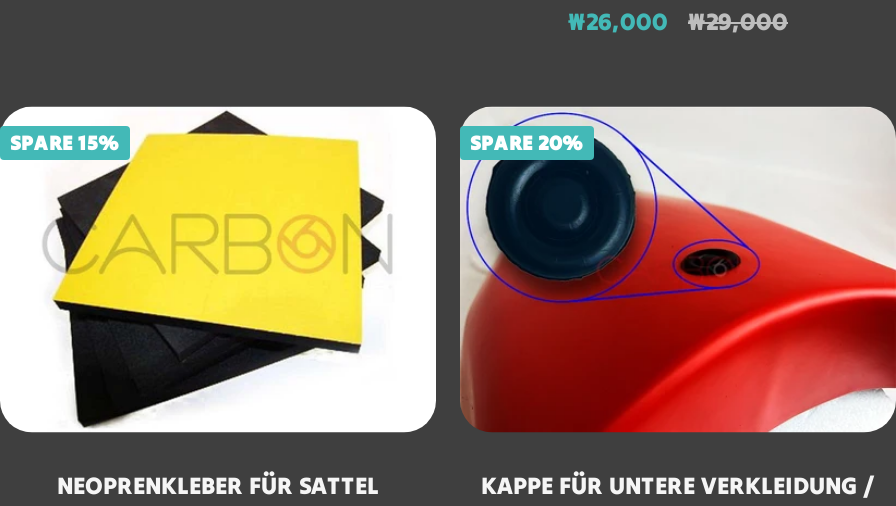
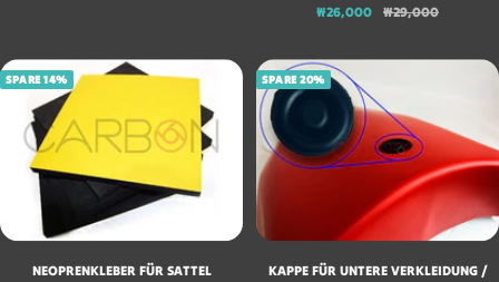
[10,130,119,156] SPARE 15% -> [6,73,67,87] SPARE 14%

